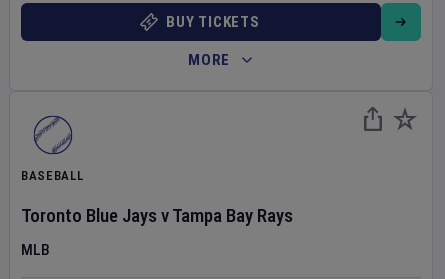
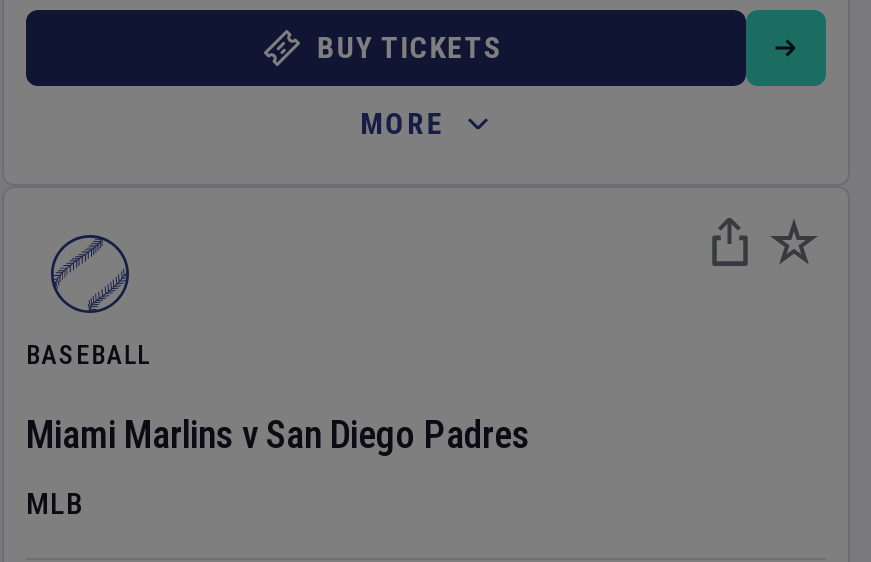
[21,204,293,227] Toronto Blue Jays v Tampa Bay Rays -> [26,412,530,458] Miami Marlins v San Diego Padres

